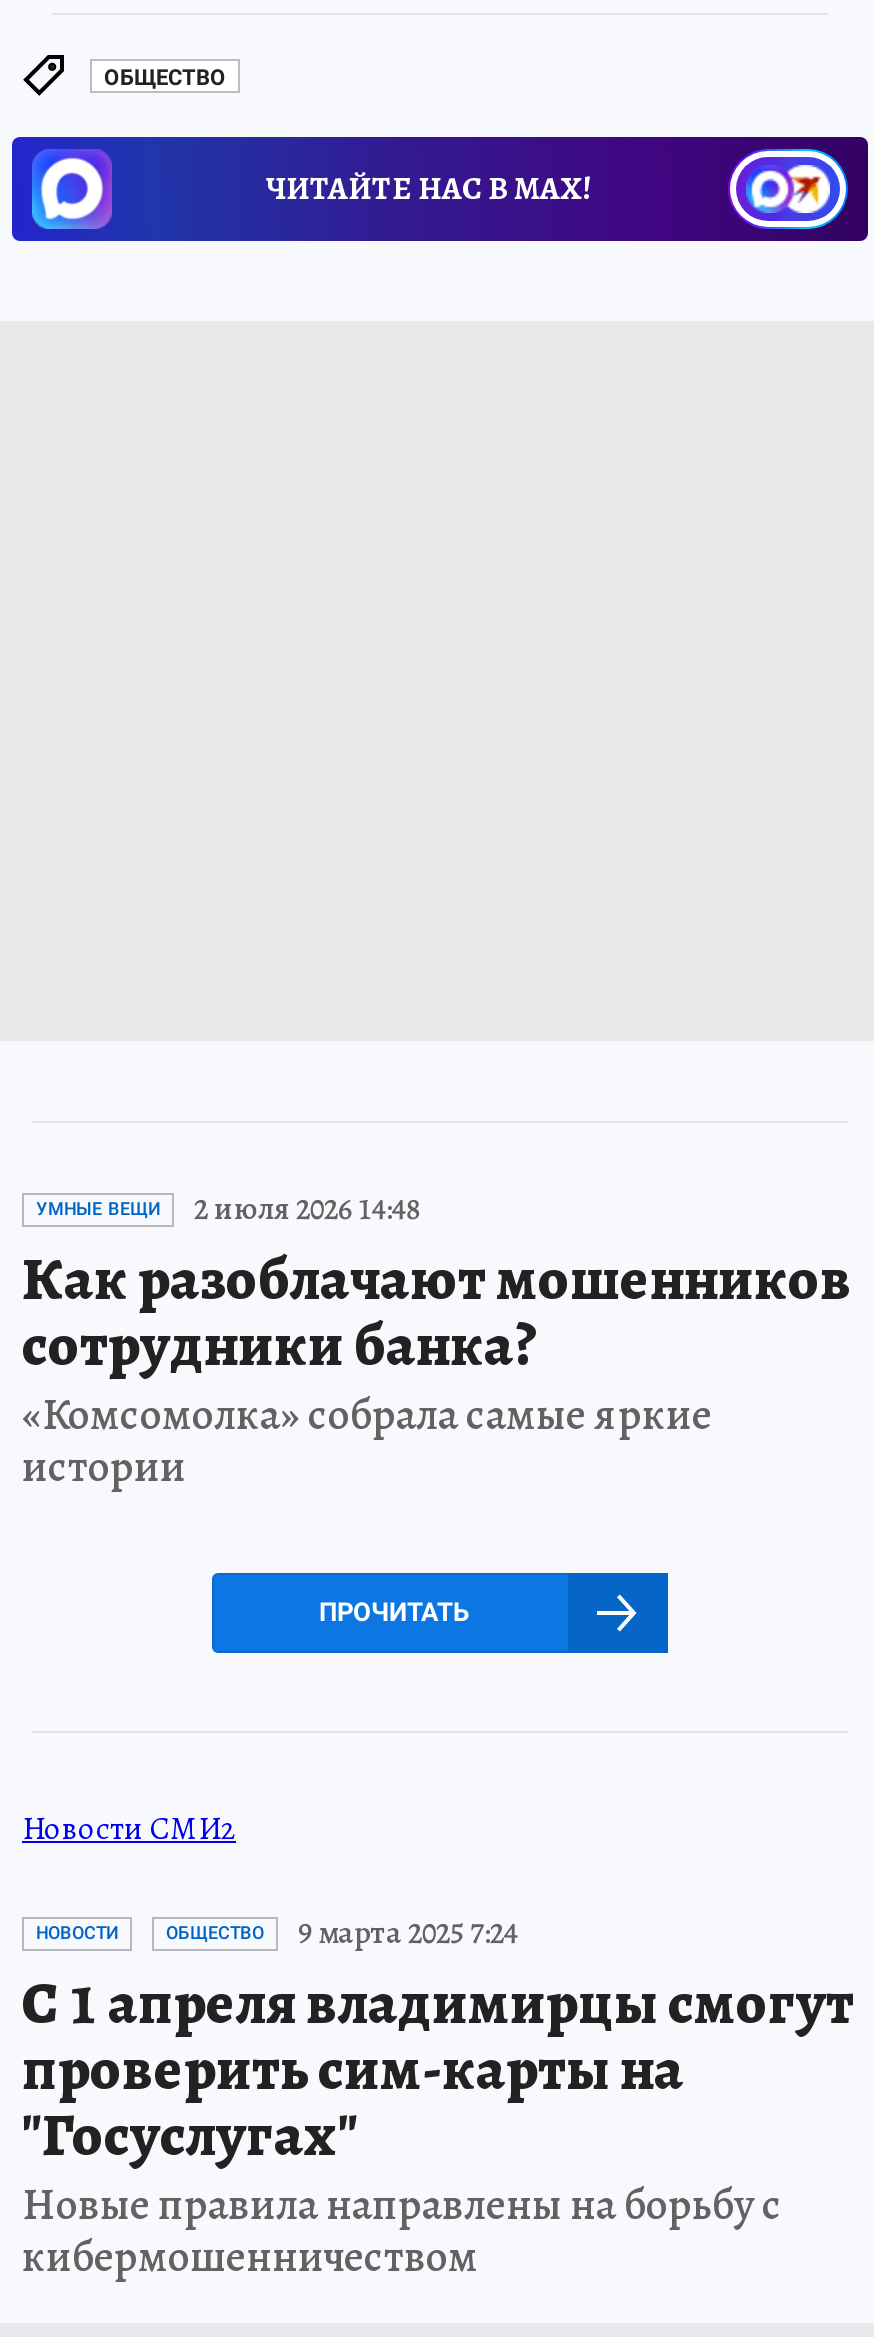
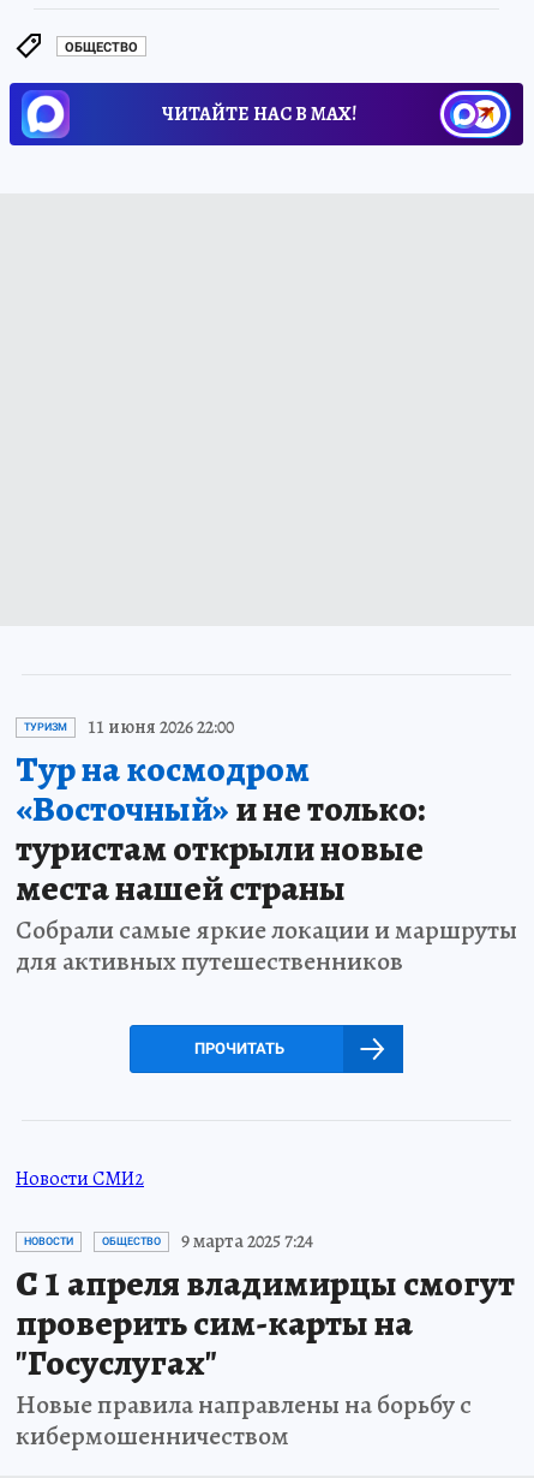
[22,1187,852,1497] УМНЫЕ ВЕЩИ | 2 июля 2026 14:48 | Как разоблачают мошенников | сотрудники банка? | «Комсомолка» собрала самые яркие | истории -> [16,714,517,979] ТУРИЗМ | 11 июня 2026 22:00 | Тур на космодром | «Восточный»и не только: | туристам открыли новые | места нашей страны | Собрали самые яркие локации и маршруты | для активных путешественников

